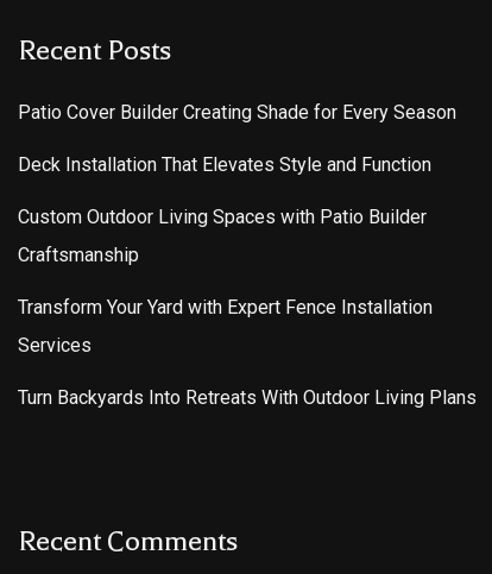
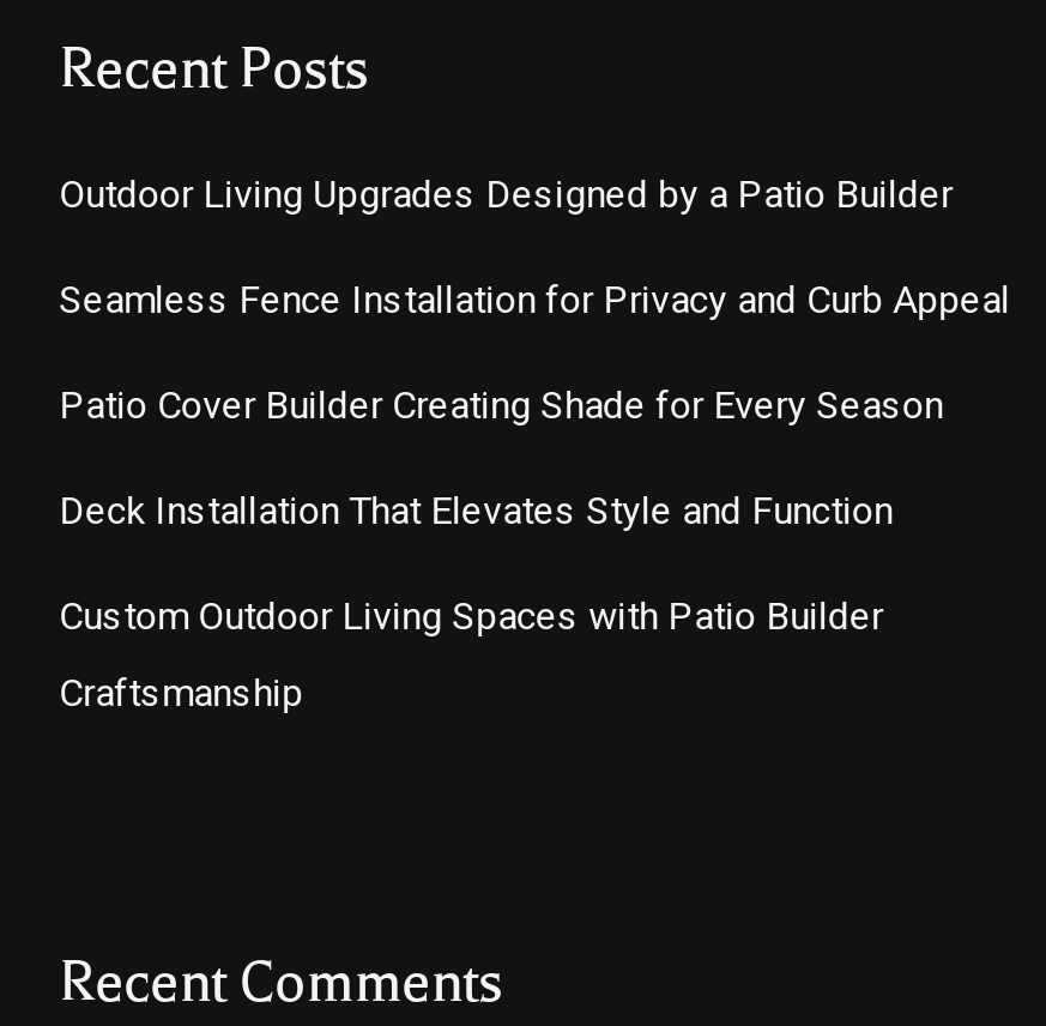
none -> [59,172,1010,323] Outdoor Living Upgrades Designed by a Patio Builder | Seamless Fence Installation for Privacy and Curb Appeal
moved [17,101,456,266] -> [59,383,943,716]: Patio Cover Builder Creating Shade for Every Season | Deck Installation That Elevates Style and Function | Custom Outdoor Living Spaces with Patio Builder | Craftsmanship
[17,296,476,409] Transform Your Yard with Expert Fence Installation | Services | Turn Backyards Into Retreats With Outdoor Living Plans -> none

